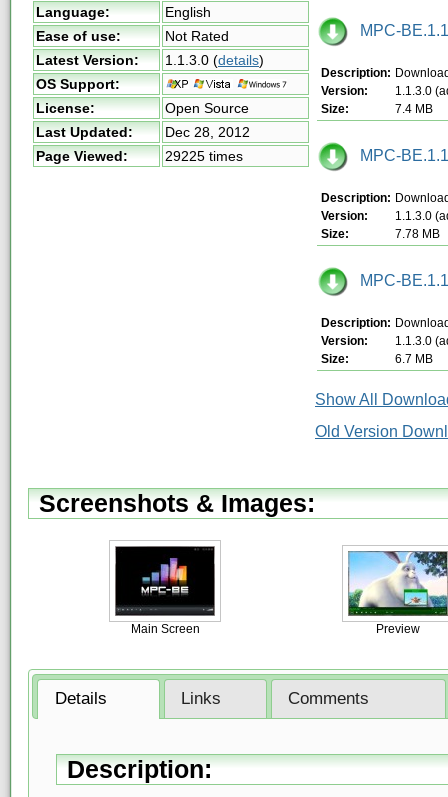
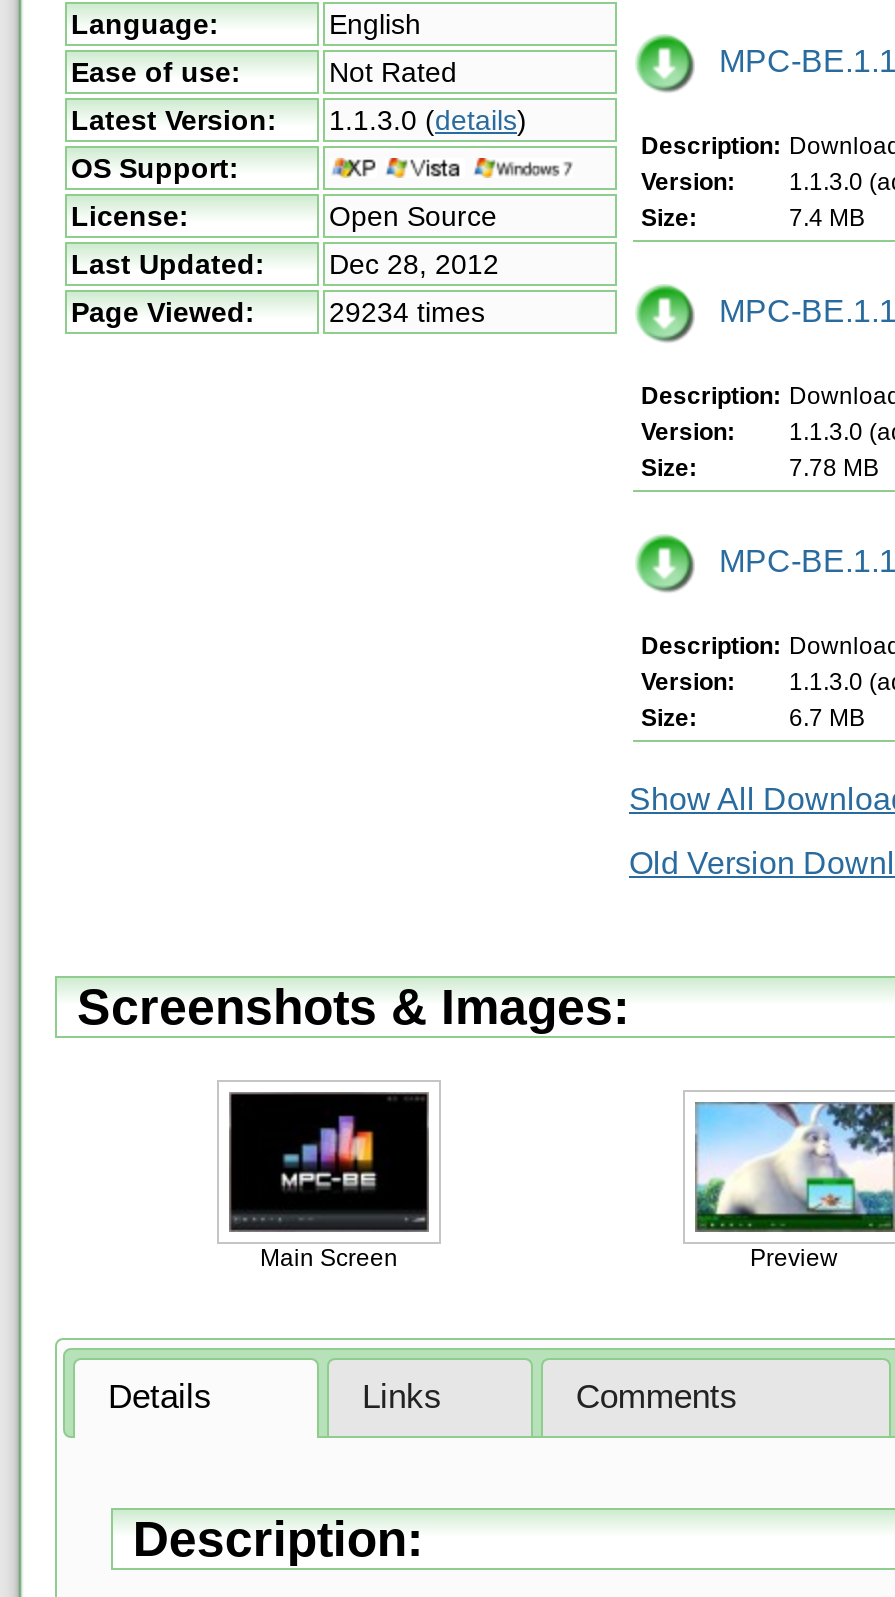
[165,148,243,164] 29225 times -> [329,296,485,328] 29234 times

